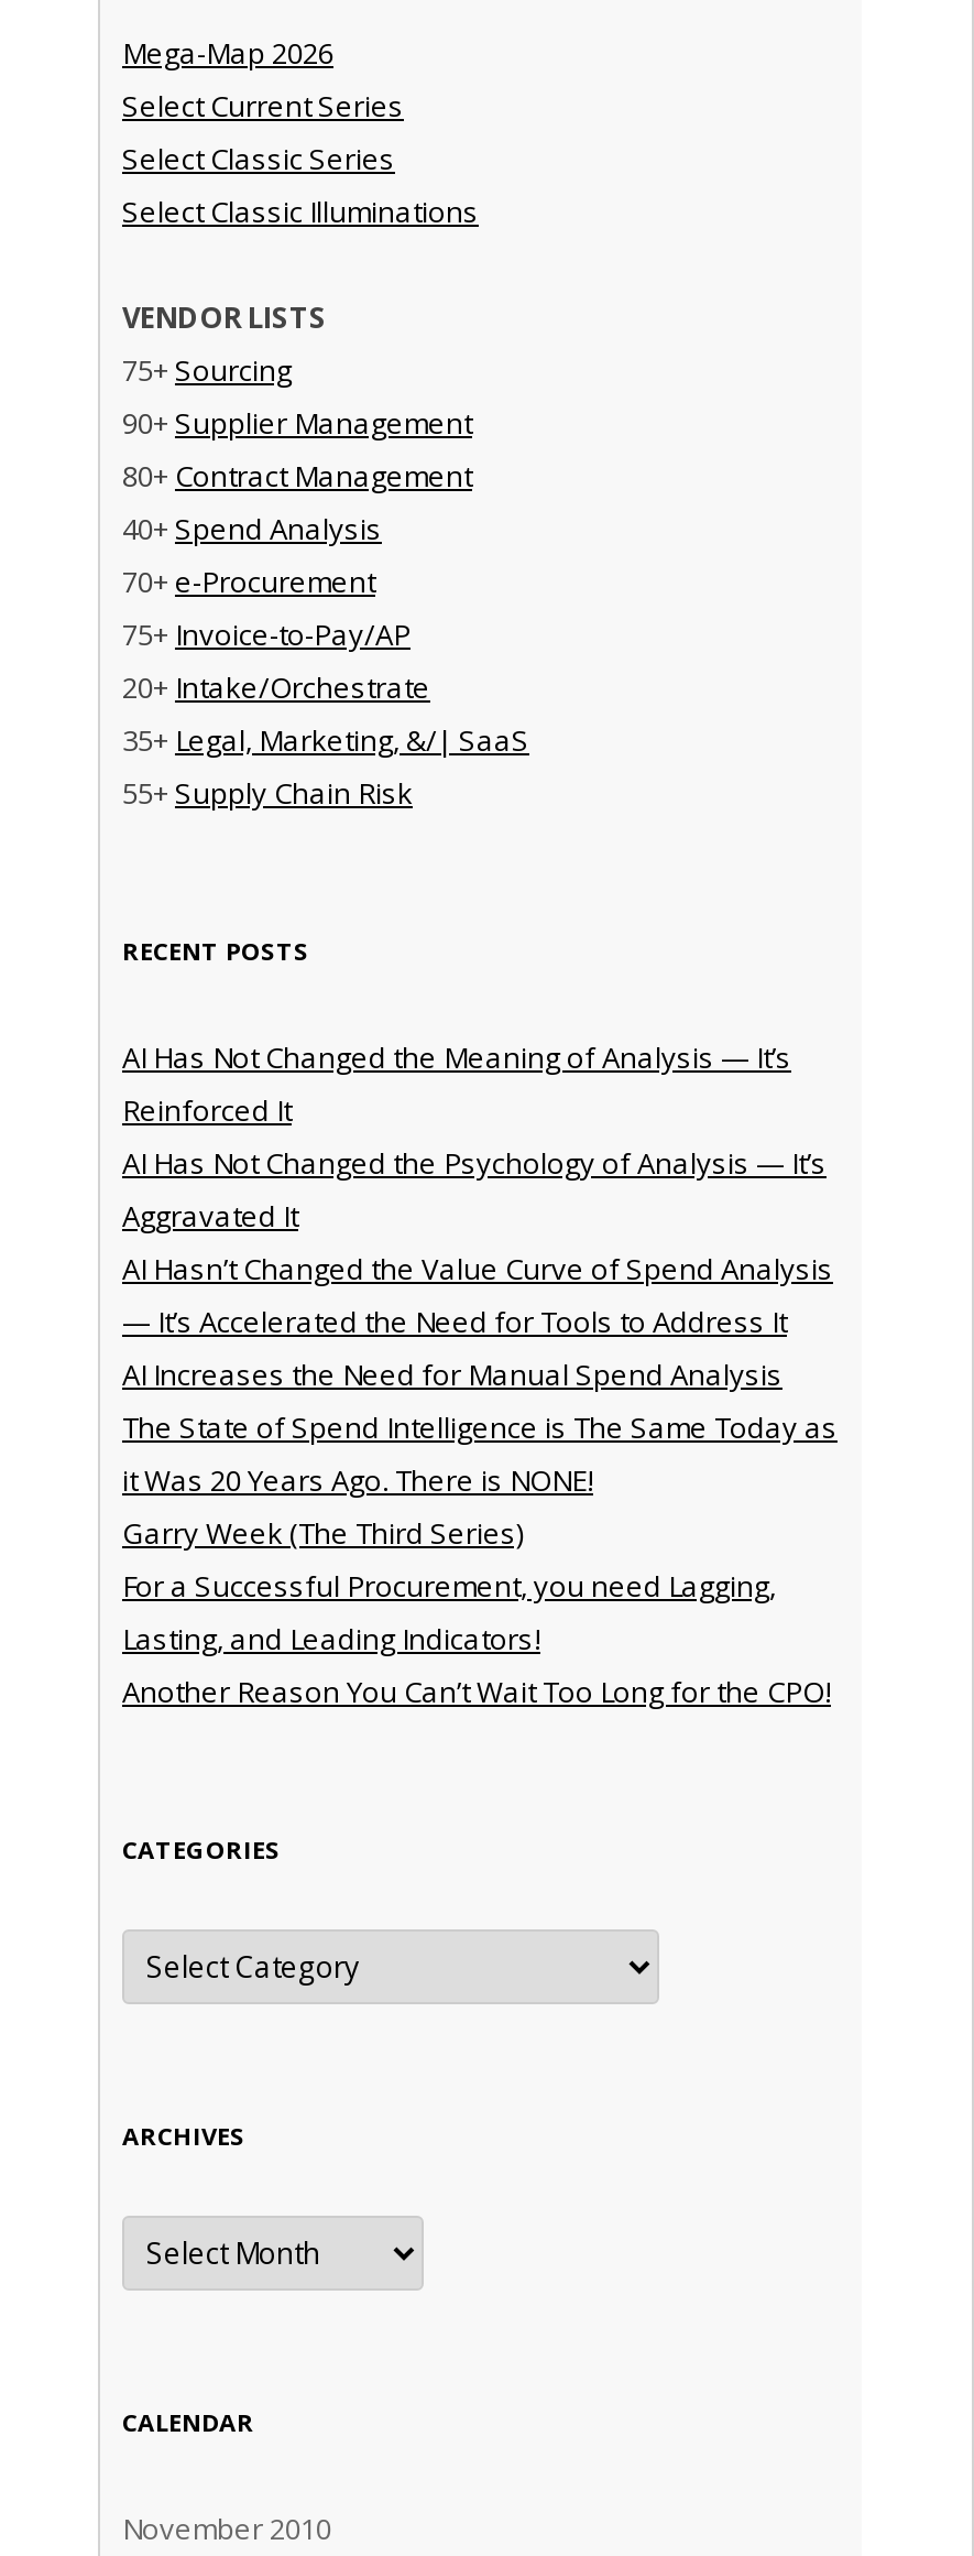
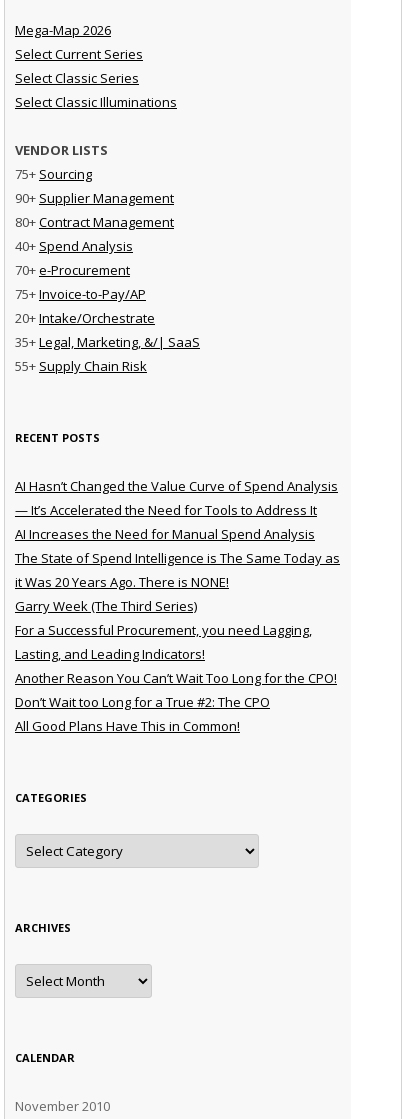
[122,1036,827,1235] AI Has Not Changed the Meaning of Analysis — It’s | Reinforced It | AI Has Not Changed the Psychology of Analysis — It’s | Aggravated It -> none
moved [122,1248,838,1710] -> [15,477,340,687]: AI Hasn’t Changed the Value Curve of Spend Analysis | — It’s Accelerated the Need for Tools to Address It | AI Increases the Need for Manual Spend Analysis | ... | Lasting, and Leading Indicators! | Another Reason You Can’t Wait Too Long for the CPO!
none -> [15,693,270,735] Don’t Wait too Long for a True #2: The CPO | All Good Plans Have This in Common!

